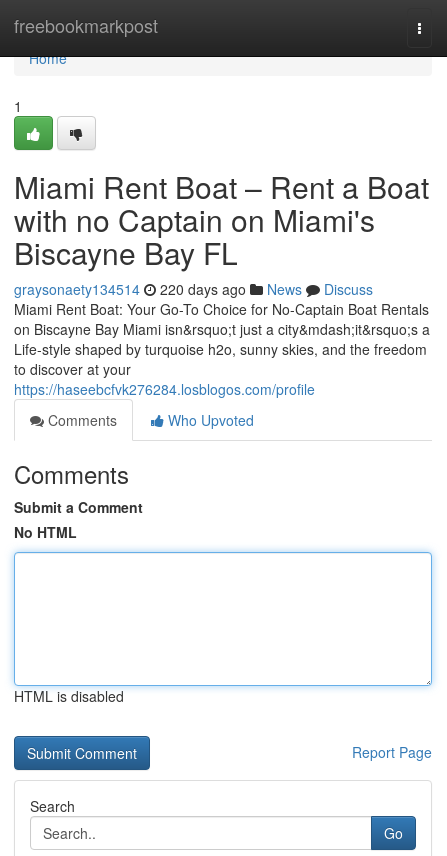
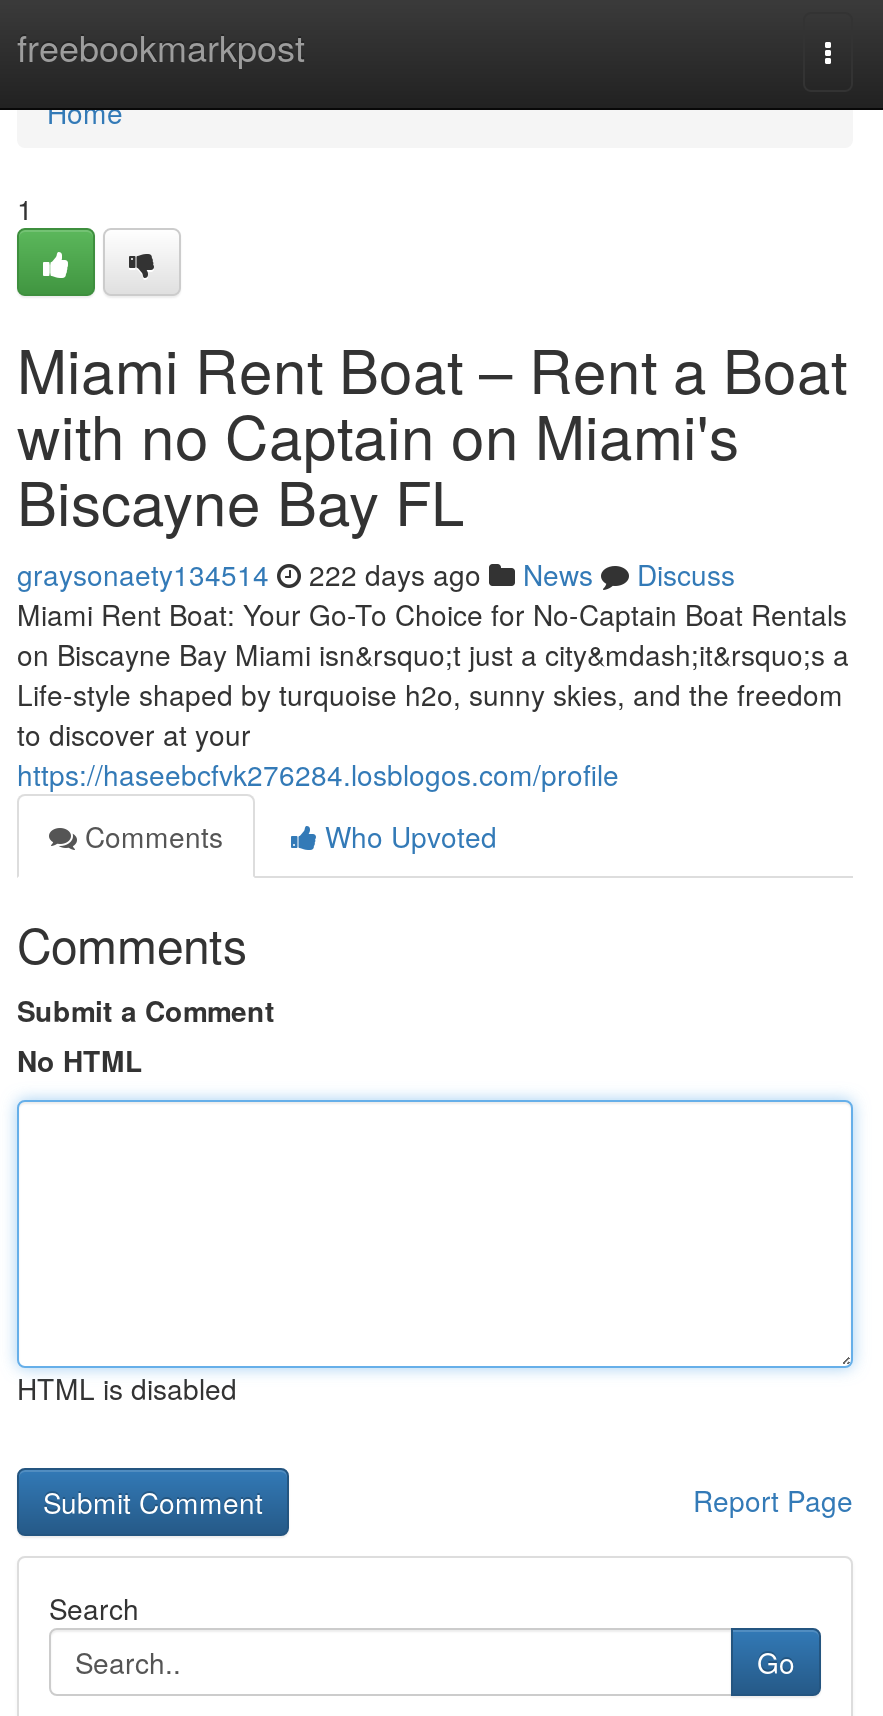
[14,279,373,299] graysonaety134514 220 days ago News Discuss -> [17,554,735,594] graysonaety134514 222 days ago News Discuss

